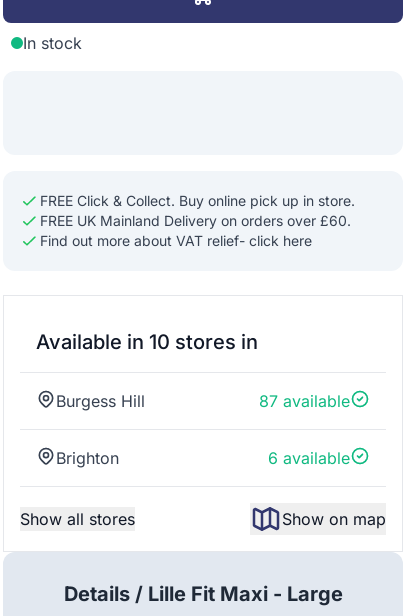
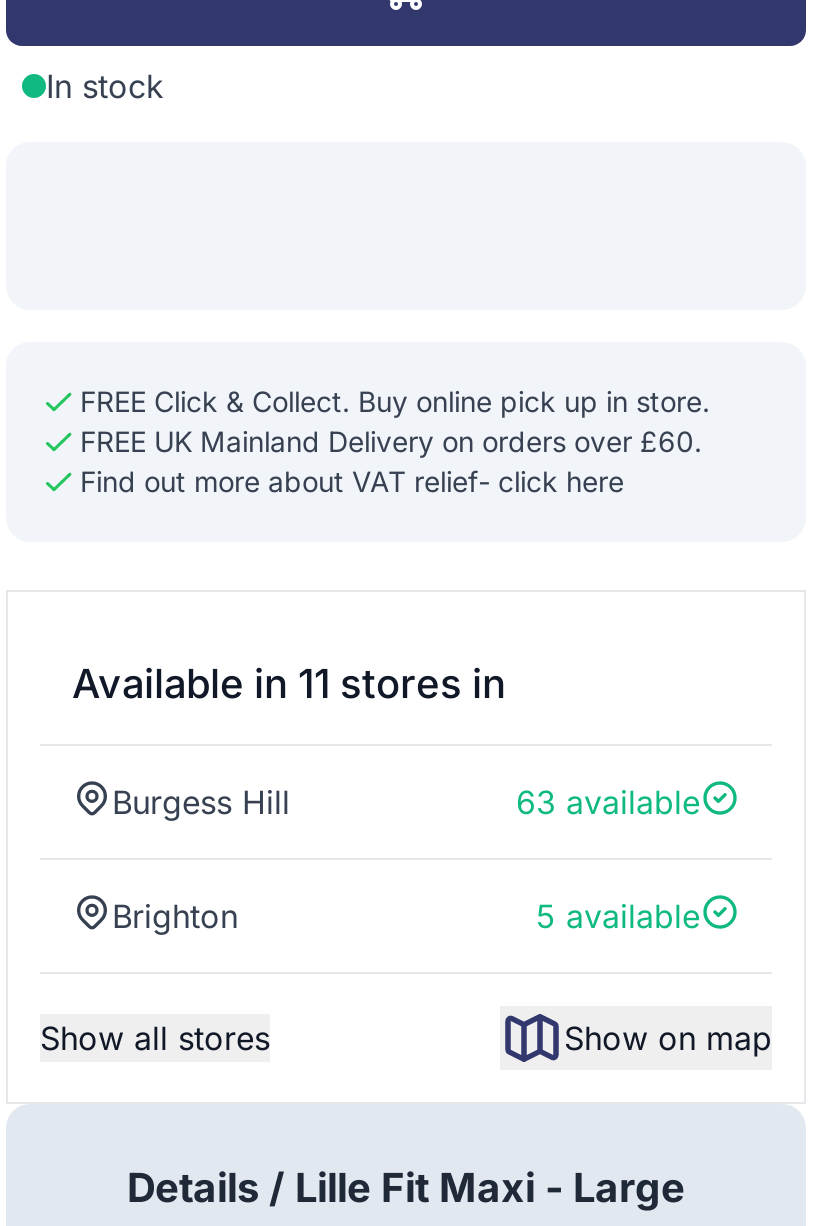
[36,330,258,354] Available in 10 stores in -> [72,661,506,709] Available in 11 stores in
[259,391,350,411] 87 available -> [516,783,700,823] 63 available
[268,448,350,468] 6 available -> [536,897,700,937] 5 available

